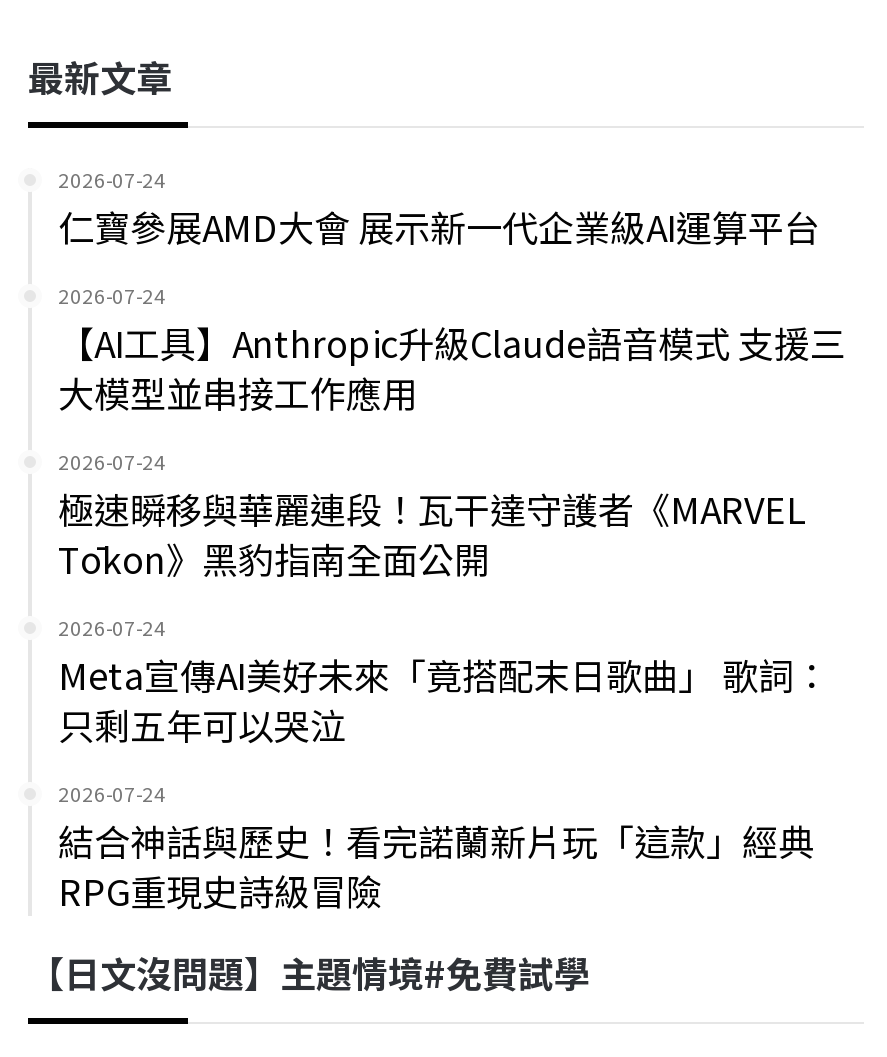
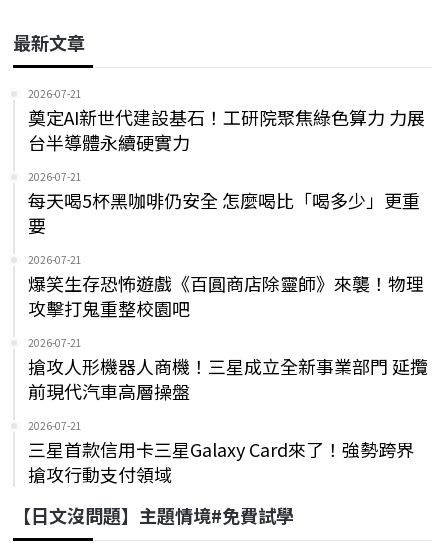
[58,163,820,251] 2026-07-24 | 仁寶參展AMD大會 展示新一代企業級AI運算平台 -> [28,86,425,155] 2026-07-21 | 奠定AI新世代建設基石！工研院聚焦綠色算力 力展 | 台半導體永續硬實力
[58,279,846,417] 2026-07-24 | 【AI工具】Anthropic升級Claude語音模式 支援三 | 大模型並串接工作應用 -> [28,169,420,238] 2026-07-21 | 每天喝5杯黑咖啡仍安全 怎麼喝比「喝多少」更重 | 要
[58,445,806,583] 2026-07-24 | 極速瞬移與華麗連段！瓦干達守護者《MARVEL | Tōkon》黑豹指南全面公開 -> [28,252,424,321] 2026-07-21 | 爆笑生存恐怖遊戲《百圓商店除靈師》來襲！物理 | 攻擊打鬼重整校園吧
[58,611,830,749] 2026-07-24 | Meta宣傳AI美好未來「竟搭配末日歌曲」 歌詞： | 只剩五年可以哭泣 -> [28,335,428,404] 2026-07-21 | 搶攻人形機器人商機！三星成立全新事業部門 延攬 | 前現代汽車高層操盤
[58,777,814,915] 2026-07-24 | 結合神話與歷史！看完諾蘭新片玩「這款」經典 | RPG重現史詩級冒險 -> [28,418,414,487] 2026-07-21 | 三星首款信用卡三星Galaxy Card來了！強勢跨界 | 搶攻行動支付領域

